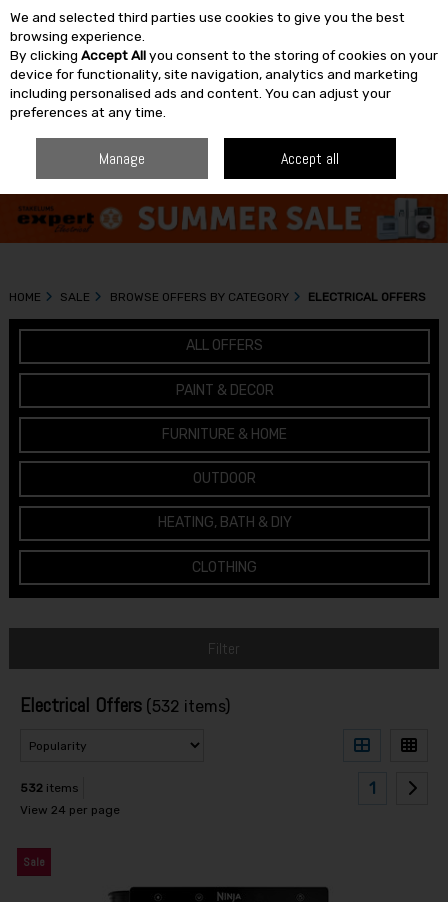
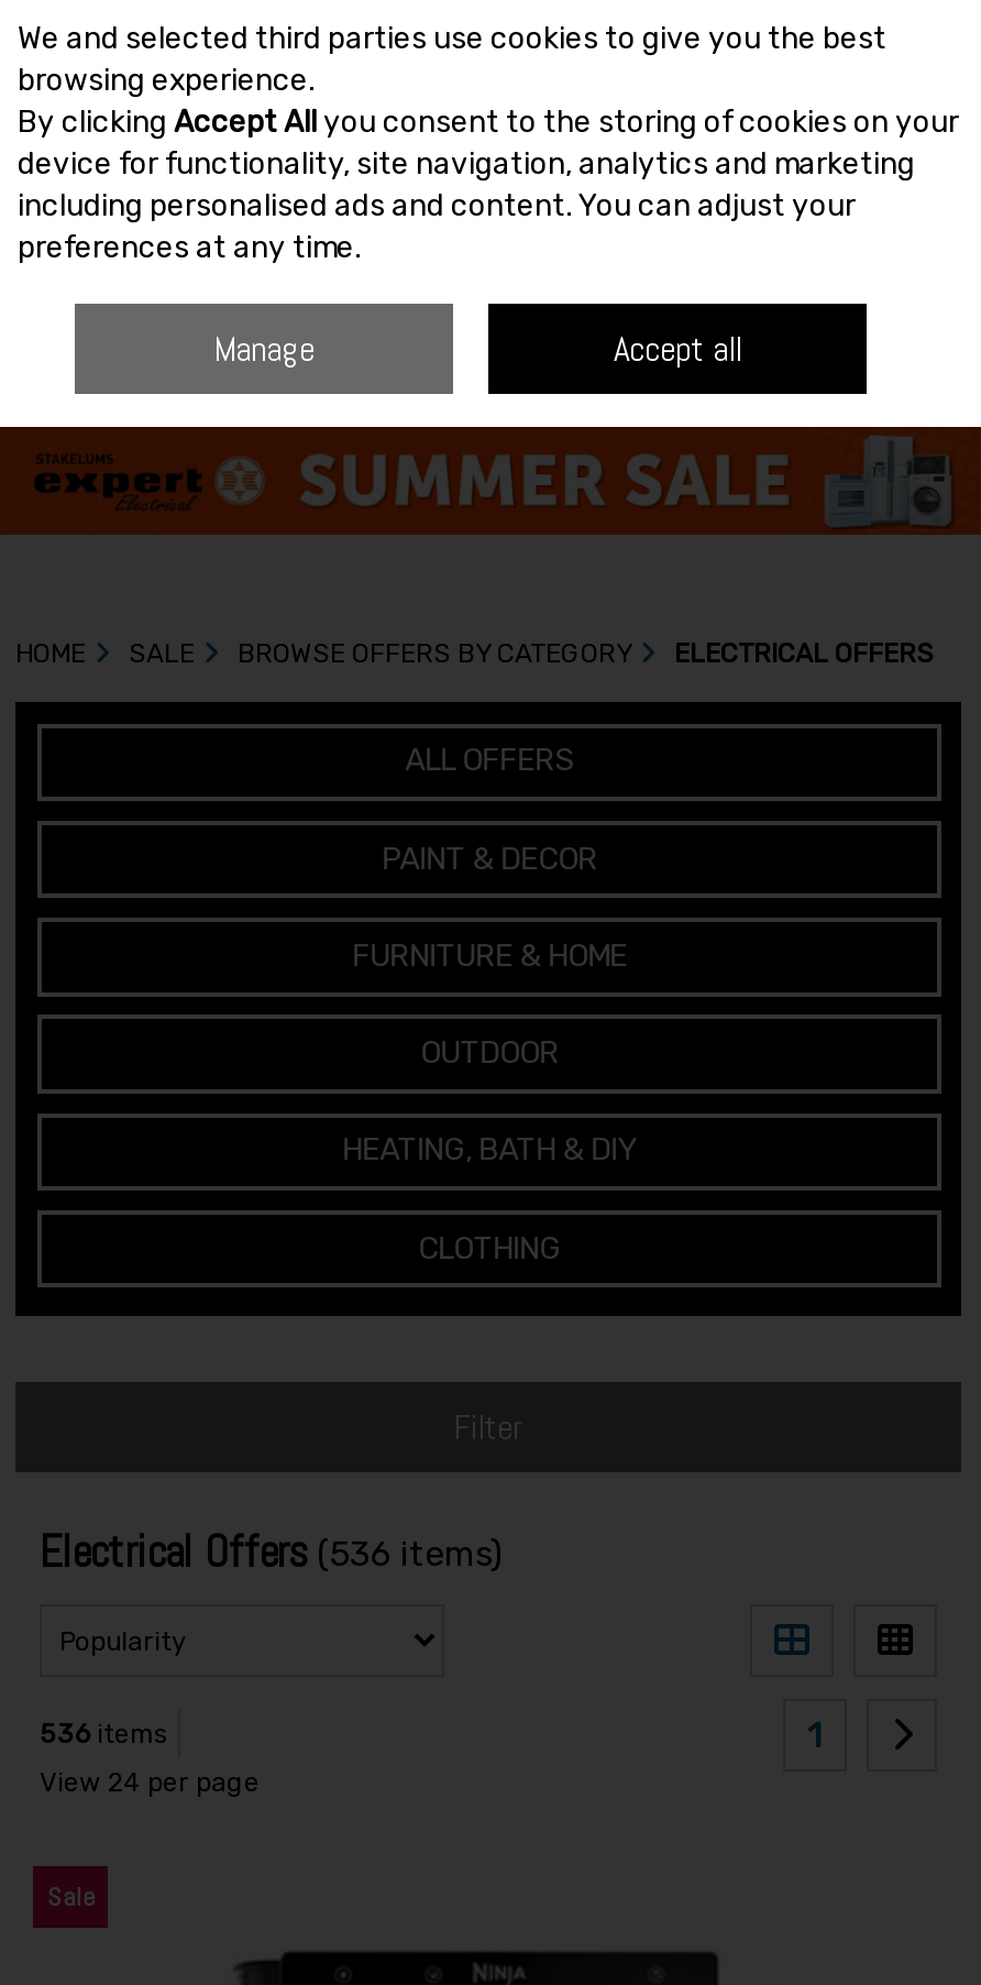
[20,691,230,717] Electrical Offers (532 items) -> [40,1522,501,1579] Electrical Offers (536 items)
[20,781,79,795] 532 items -> [40,1719,169,1750] 536 items

